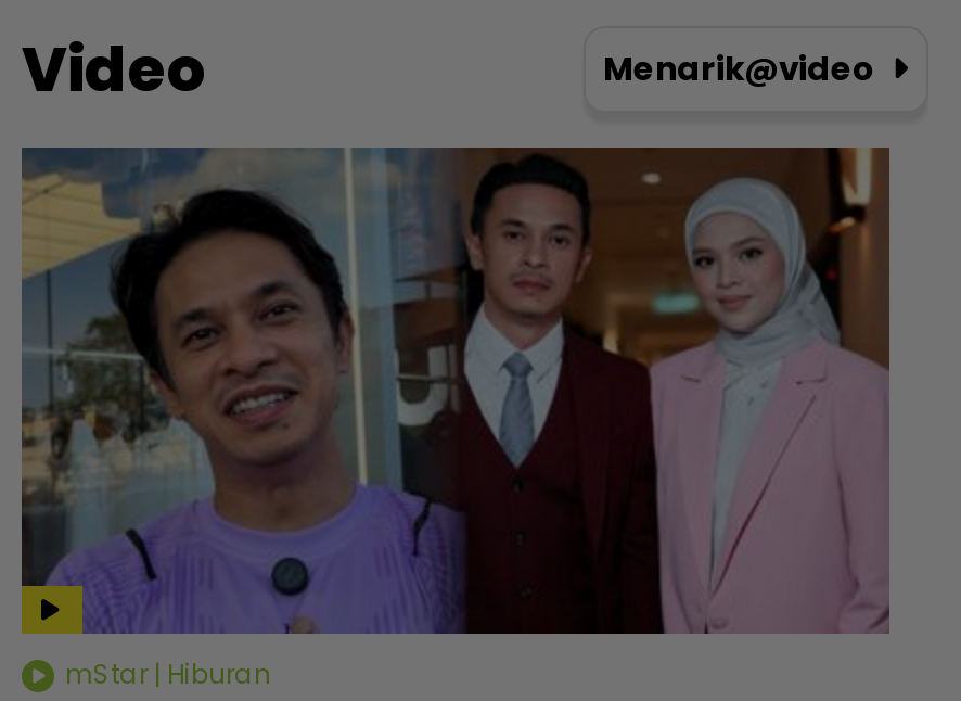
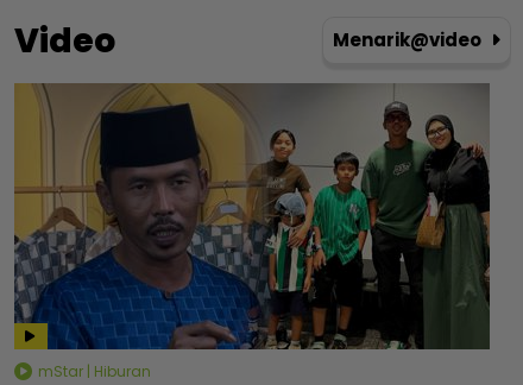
[20,145,892,636] [image] -> [13,82,491,351] [image]

